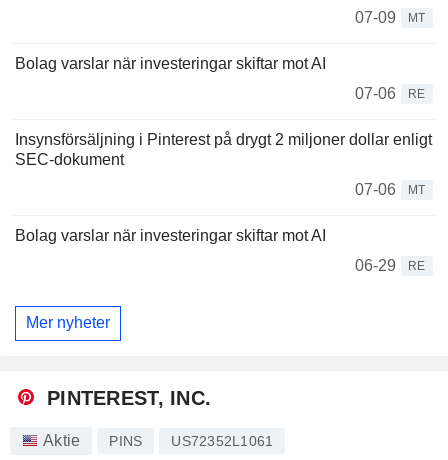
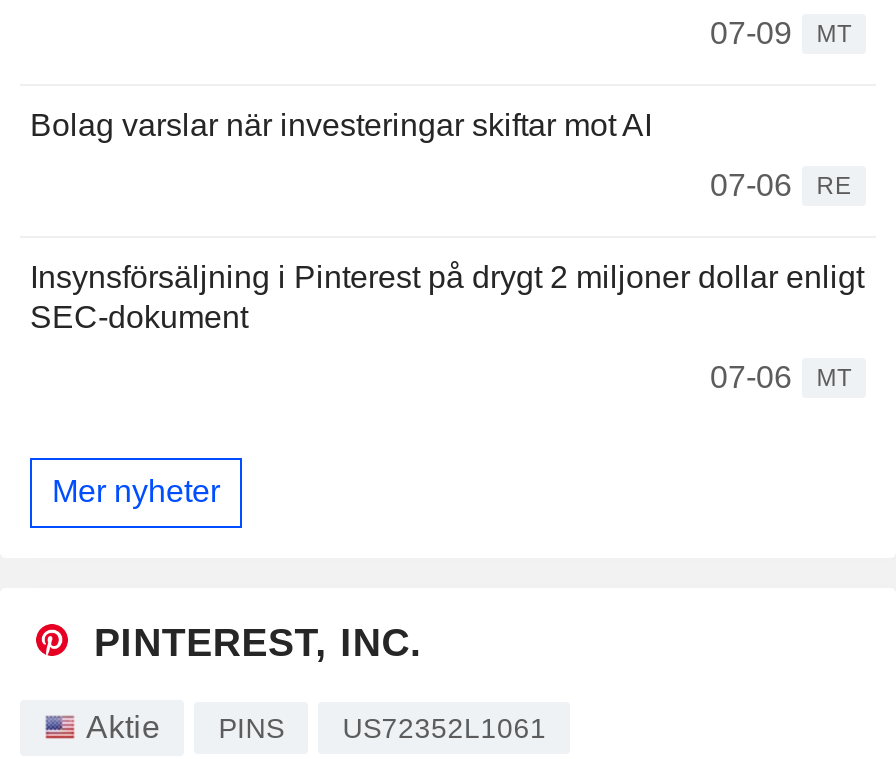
[15,227,426,274] Bolag varslar när investeringar skiftar mot AI | 06-29 | RE -> none

